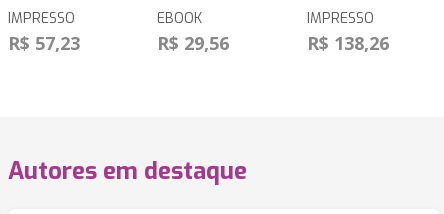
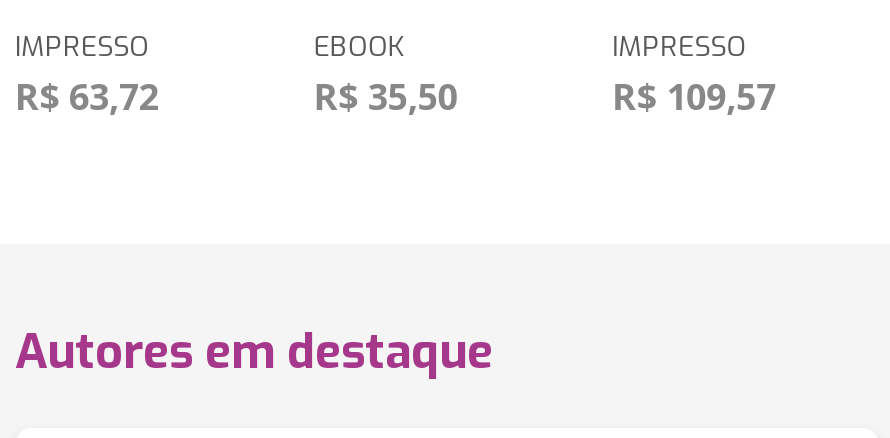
[8,31,80,55] R$ 57,23 -> [15,73,159,121] R$ 63,72
[157,31,229,55] R$ 29,56 -> [314,73,458,121] R$ 35,50
[307,31,389,55] R$ 138,26 -> [612,73,776,121] R$ 109,57

